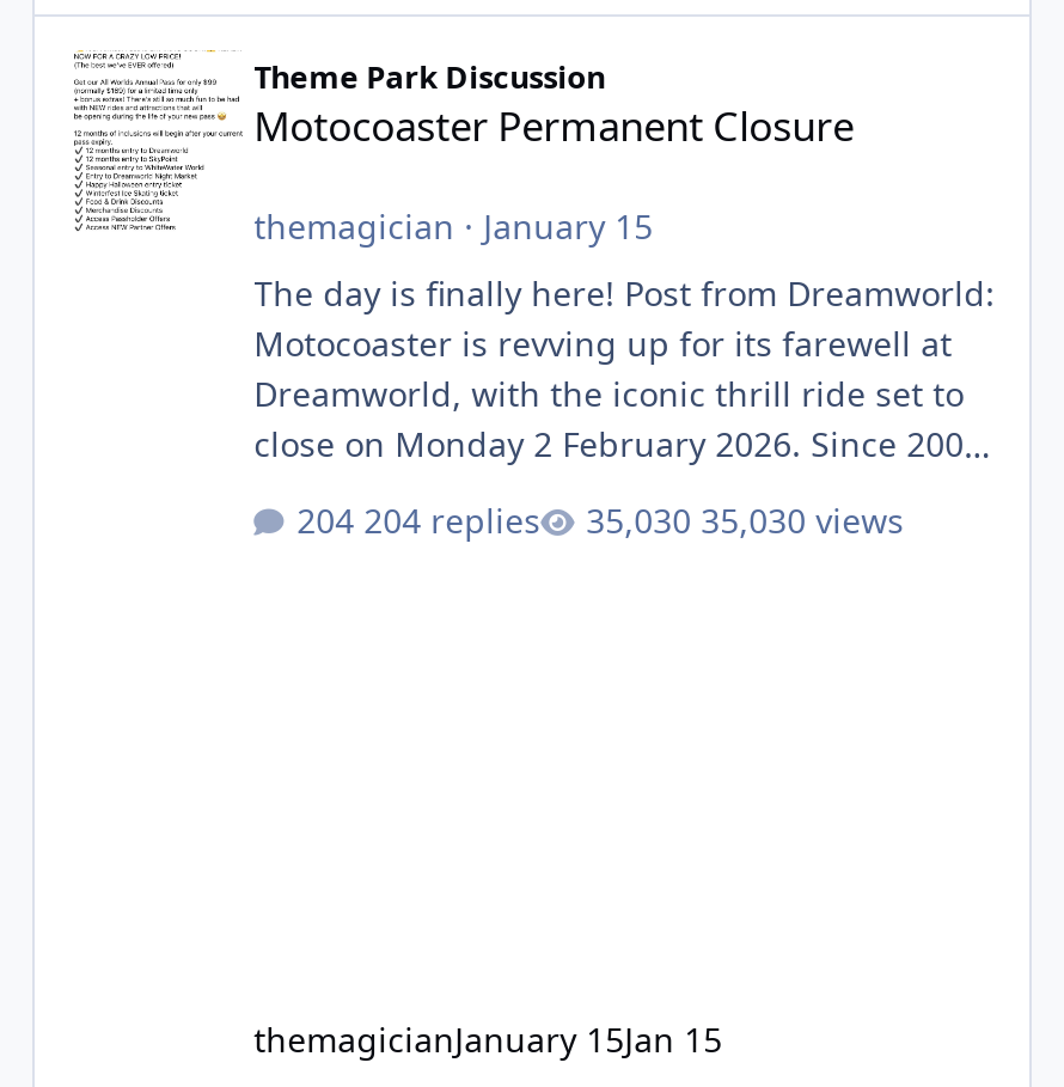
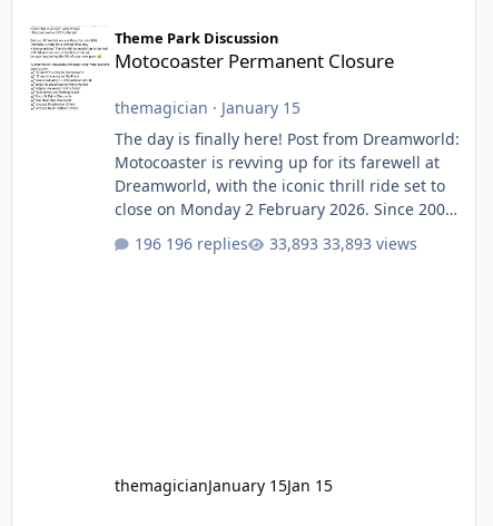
[364,497,541,543] 204 replies -> [165,233,248,255] 196 replies
[701,497,904,543] 35,030 views -> [322,233,417,255] 33,893 views

